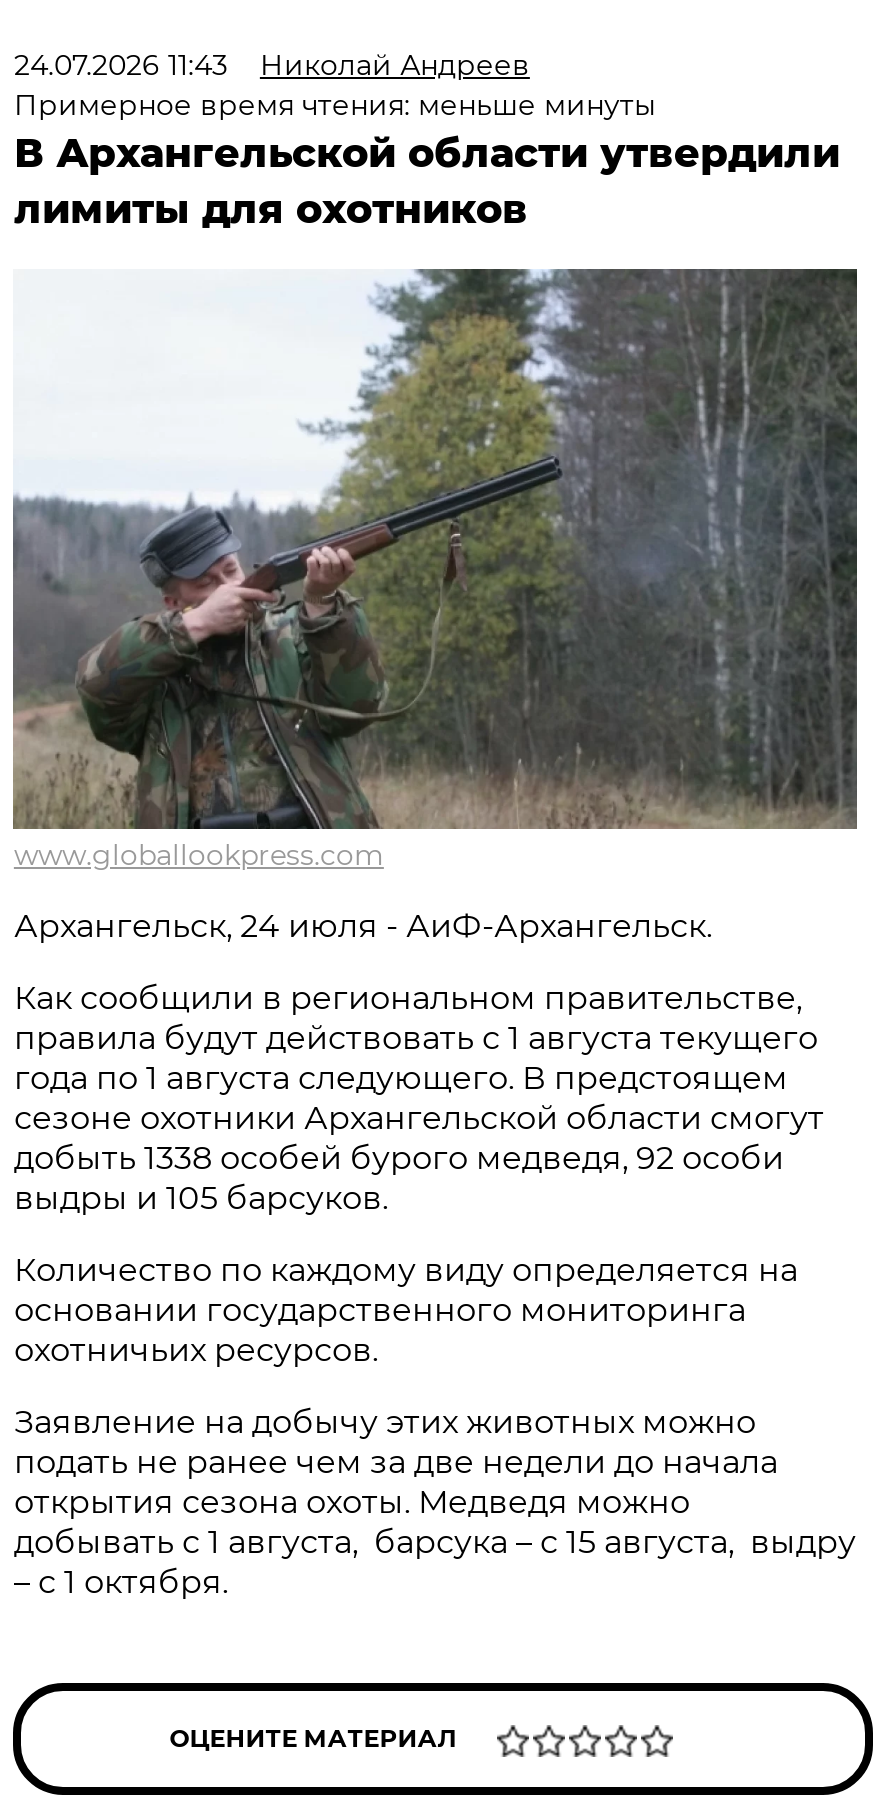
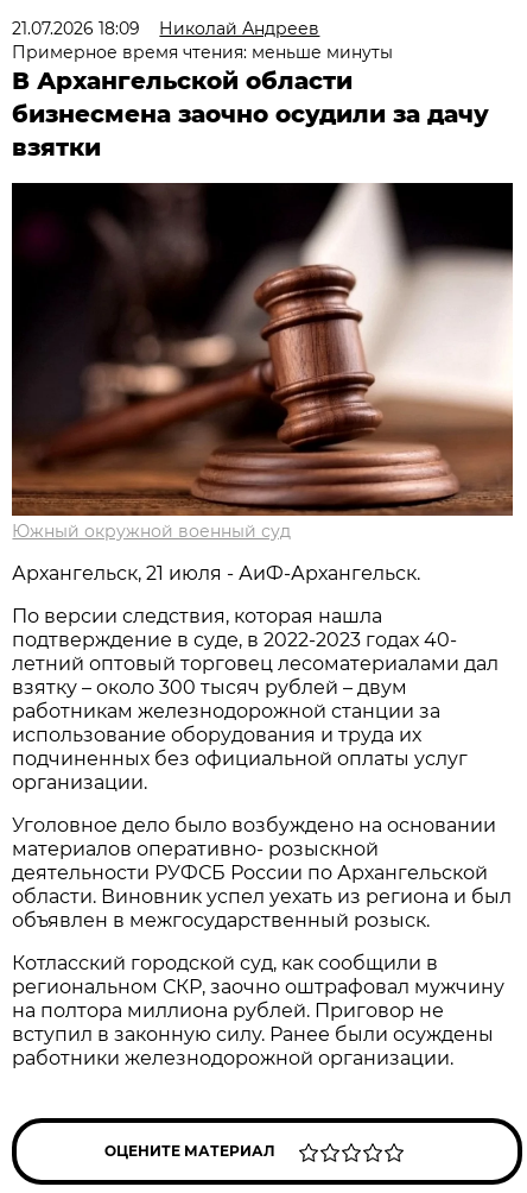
[14,47,530,83] 24.07.2026 11:43 Николай Андреев -> [12,18,320,39] 21.07.2026 18:09 Николай Андреев
[14,129,840,233] В Архангельской области утвердили | лимиты для охотников -> [12,67,489,162] В Архангельской области | бизнесмена заочно осудили за дачу | взятки
[11,267,859,873] [image] | www.globallookpress.com -> [11,233,514,542] [image] | Южный окружной военный суд
[14,907,712,945] Архангельск, 24 июля - АиФ-Архангельск. -> [12,562,421,585] Архангельск, 21 июля - АиФ-Архангельск.
[14,979,824,1217] Как сообщили в региональном правительстве, | правила будут действовать с 1 августа текущего | года по 1 августа следующего. В предстоящем | сезоне охотники Архангельской области смогут | добыть 1338 особей бурого медведя, 92 особи | выдры и 105 барсуков. -> [12,605,499,794] По версии следствия, которая нашла | подтверждение в суде, в 2022-2023 годах 40- | летний оптовый торговец лесоматериалами дал | взятку – около 300 тысяч рублей – двум | работникам железнодорожной станции за | использование оборудования и труда их | подчиненных без официальной оплаты услуг | организации.
[14,1251,798,1369] Количество по каждому виду определяется на | основании государственного мониторинга | охотничьих ресурсов. -> [12,814,512,932] Уголовное дело было возбуждено на основании | материалов оперативно- розыскной | деятельности РУФСБ России по Архангельской | области. Виновник успел уехать из региона и был | объявлен в межгосударственный розыск.
[14,1403,856,1601] Заявление на добычу этих животных можно | подать не ранее чем за две недели до начала | открытия сезона охоты. Медведя можно | добывать с 1 августа, барсука – с 15 августа, выдру | – с 1 октября. -> [12,952,505,1069] Котласский городской суд, как сообщили в | региональном СКР, заочно оштрафовал мужчину | на полтора миллиона рублей. Приговор не | вступил в законную силу. Ранее были осуждены | работники железнодорожной организации.

